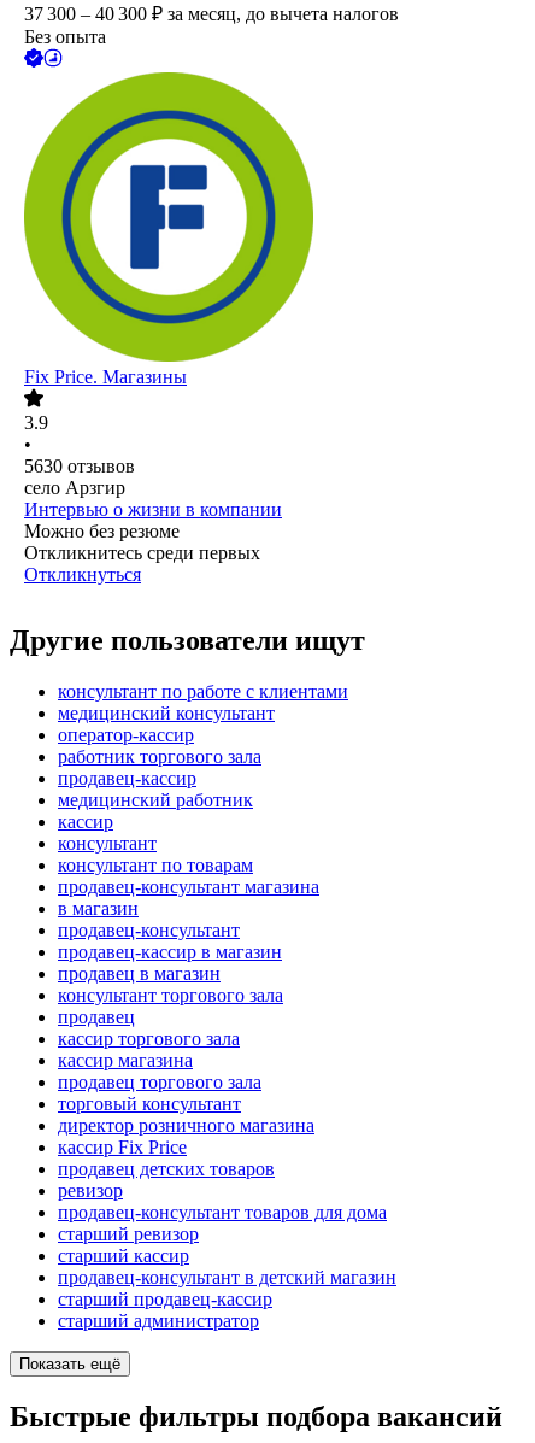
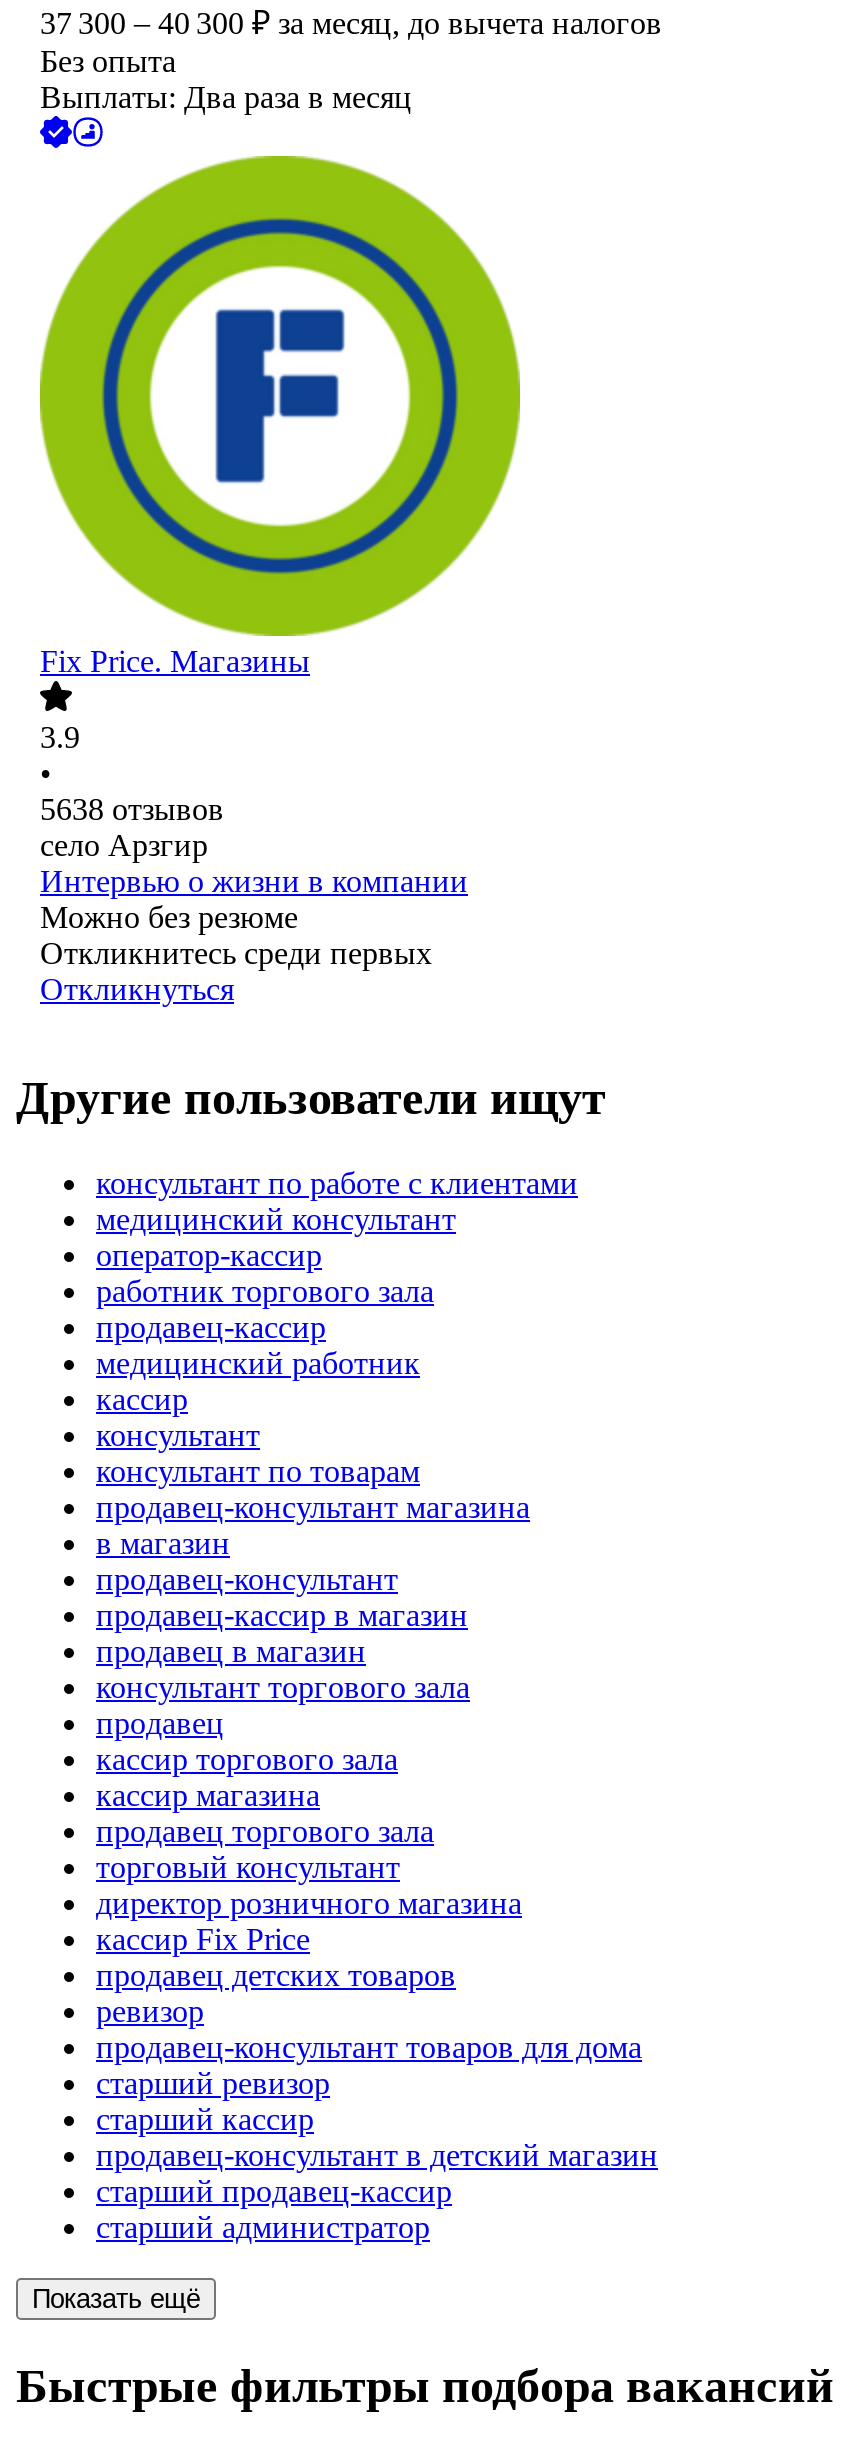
none -> [40,81,412,115] Выплаты: Два раза в месяц
[24,456,135,477] 5630 отзывов -> [40,793,224,827] 5638 отзывов

